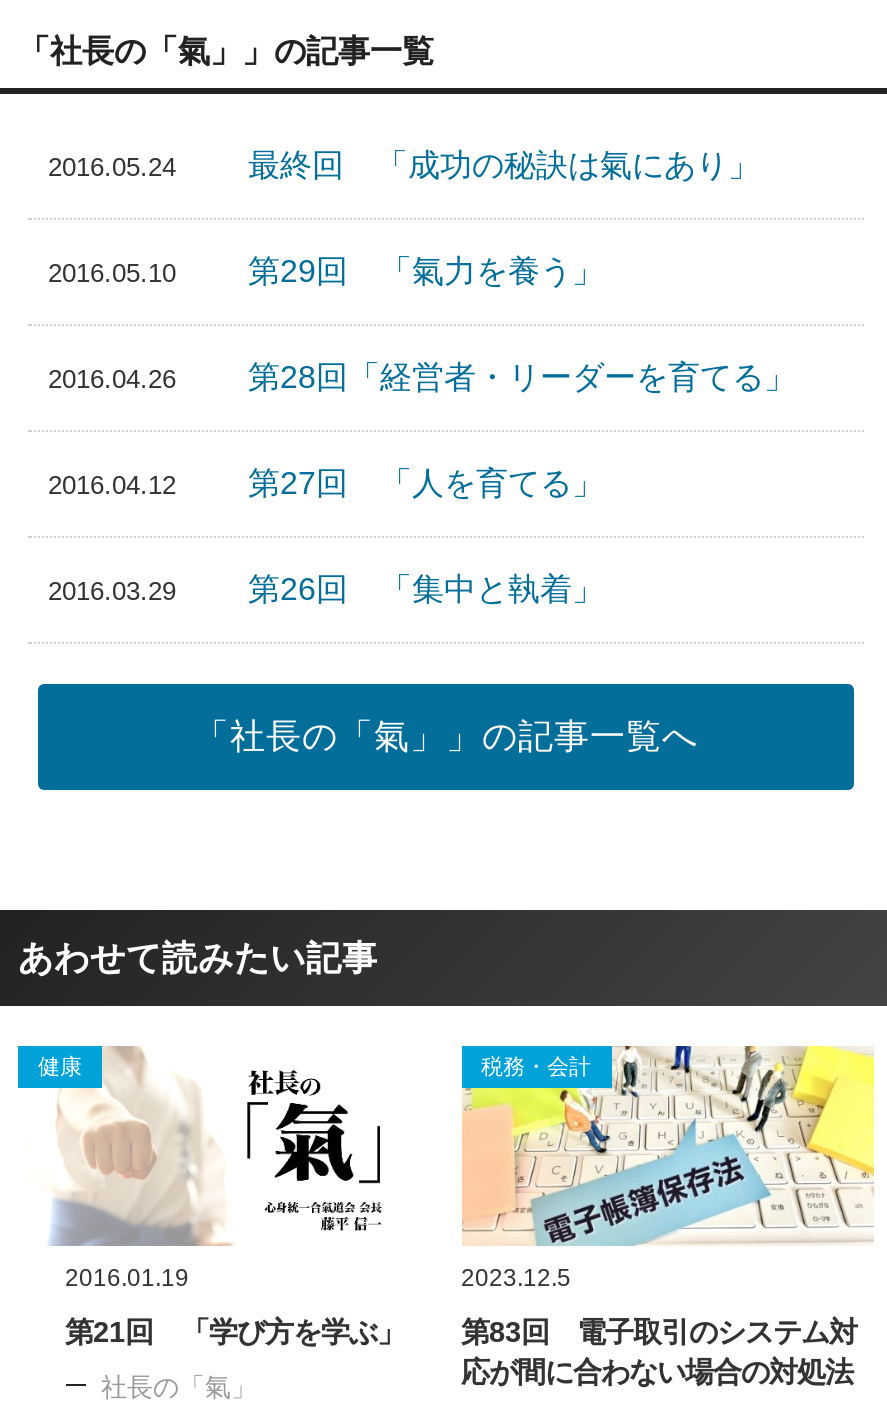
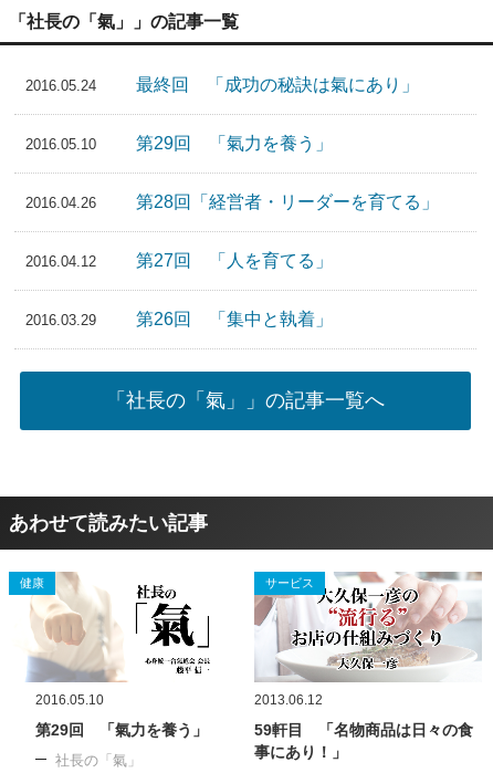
[462,1044,876,1246] [image] | 税務・会計 -> [254,571,482,682] [image] | サービス
[65,1264,189,1292] 2016.01.19 -> [35,692,103,708] 2016.05.10
[461,1264,571,1292] 2023.12.5 -> [254,692,322,708] 2013.06.12
[65,1316,405,1348] 第21回 「学び方を学ぶ」 -> [35,721,207,739] 第29回 「氣力を養う」
[461,1316,857,1388] 第83回 電子取引のシステム対 | 応が間に合わない場合の対処法 -> [254,721,473,761] 59軒目 「名物商品は日々の食 | 事にあり！」

